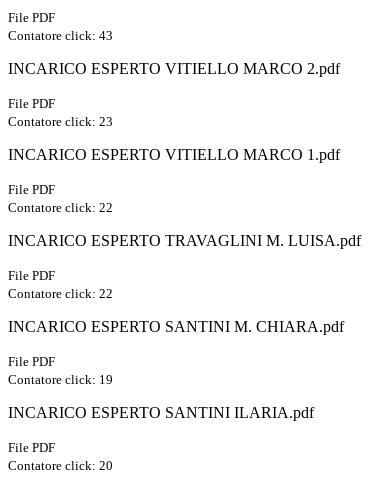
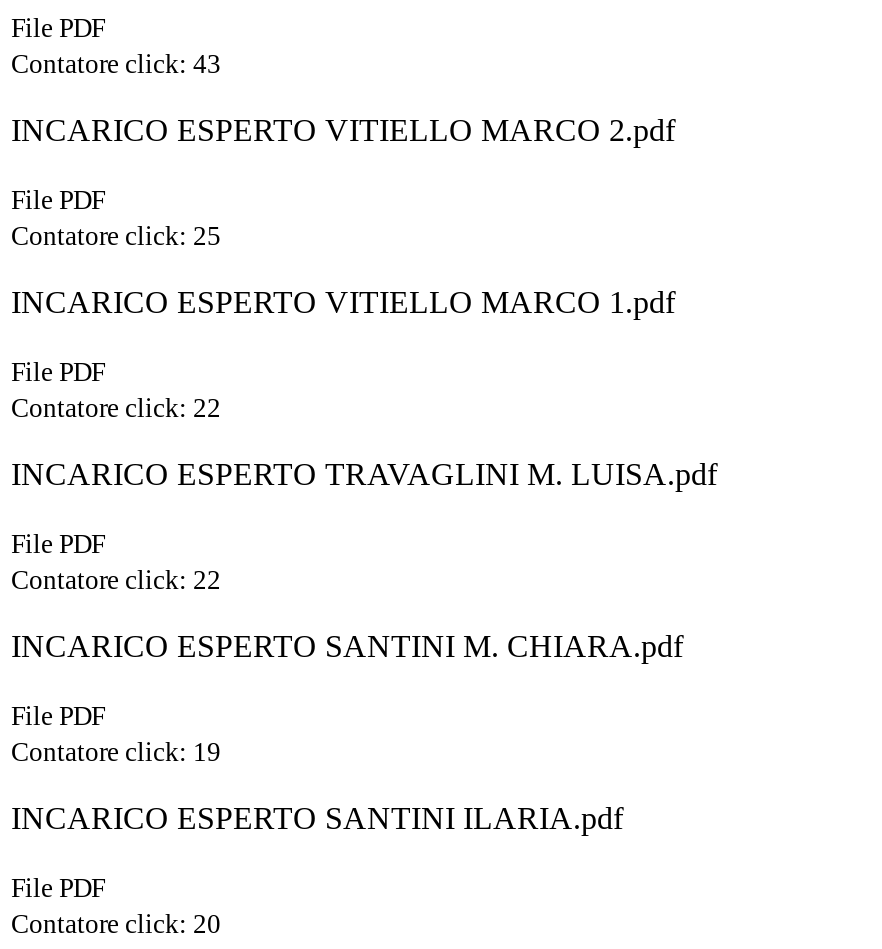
[8,114,113,129] Contatore click: 23 -> [11,221,221,251] Contatore click: 25

